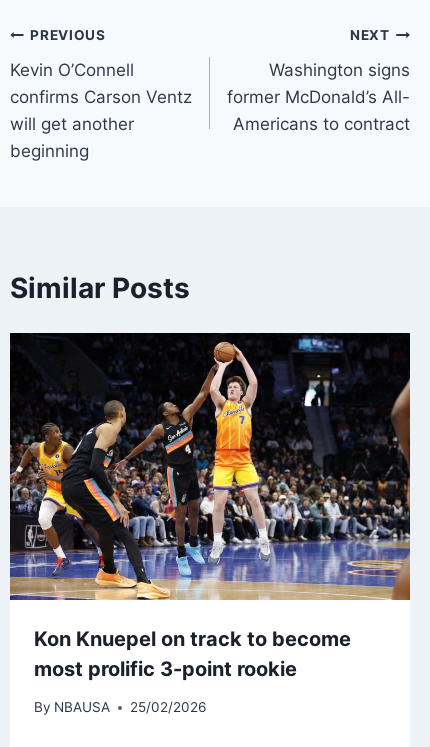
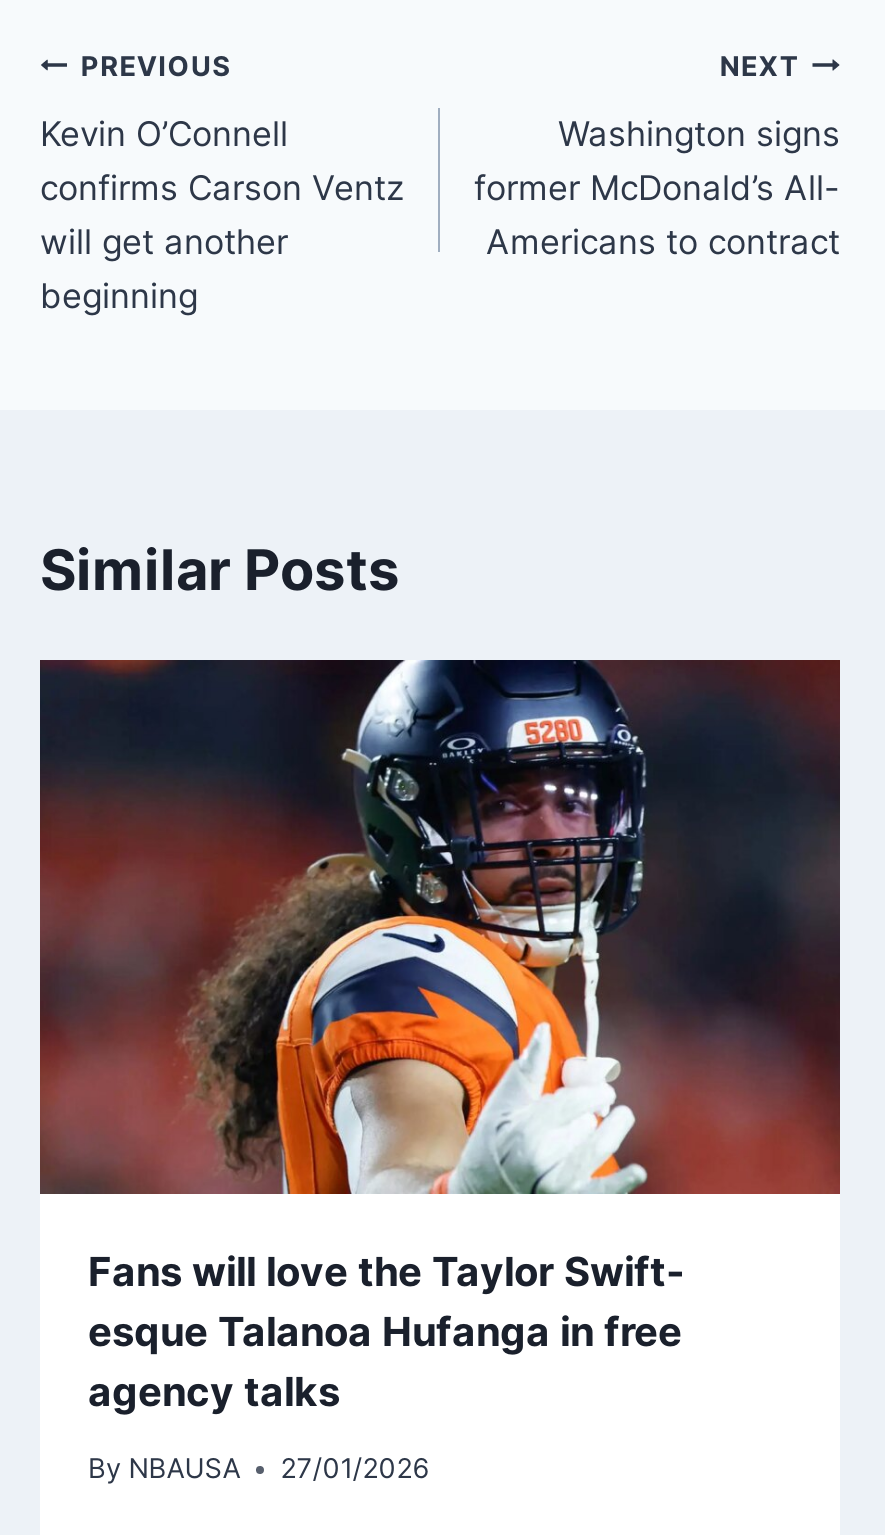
[10,332,411,680] [image] | Kon Knuepel on track to become | most prolific 3-point rookie -> [38,658,840,1415] [image] | Fans will love the Taylor Swift- | esque Talanoa Hufanga in free | agency talks
[34,699,206,715] By NBAUSA 25/02/2026 -> [88,1452,428,1484] By NBAUSA 27/01/2026

